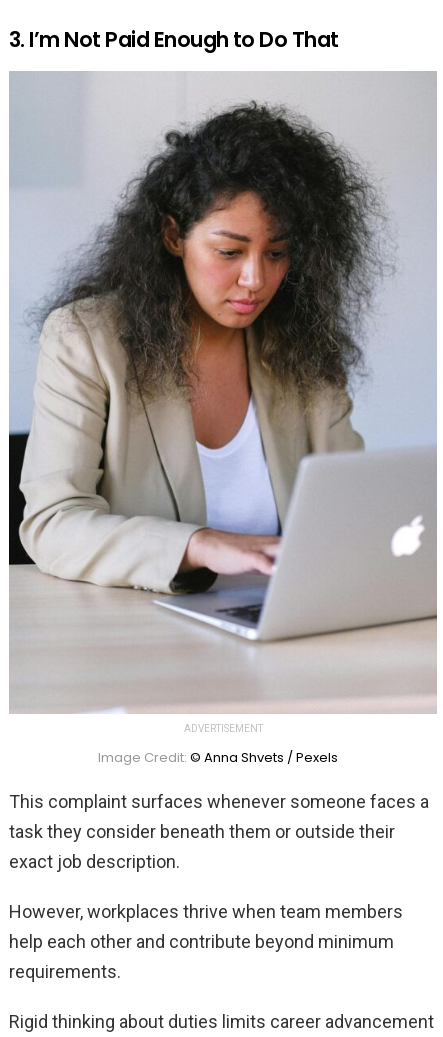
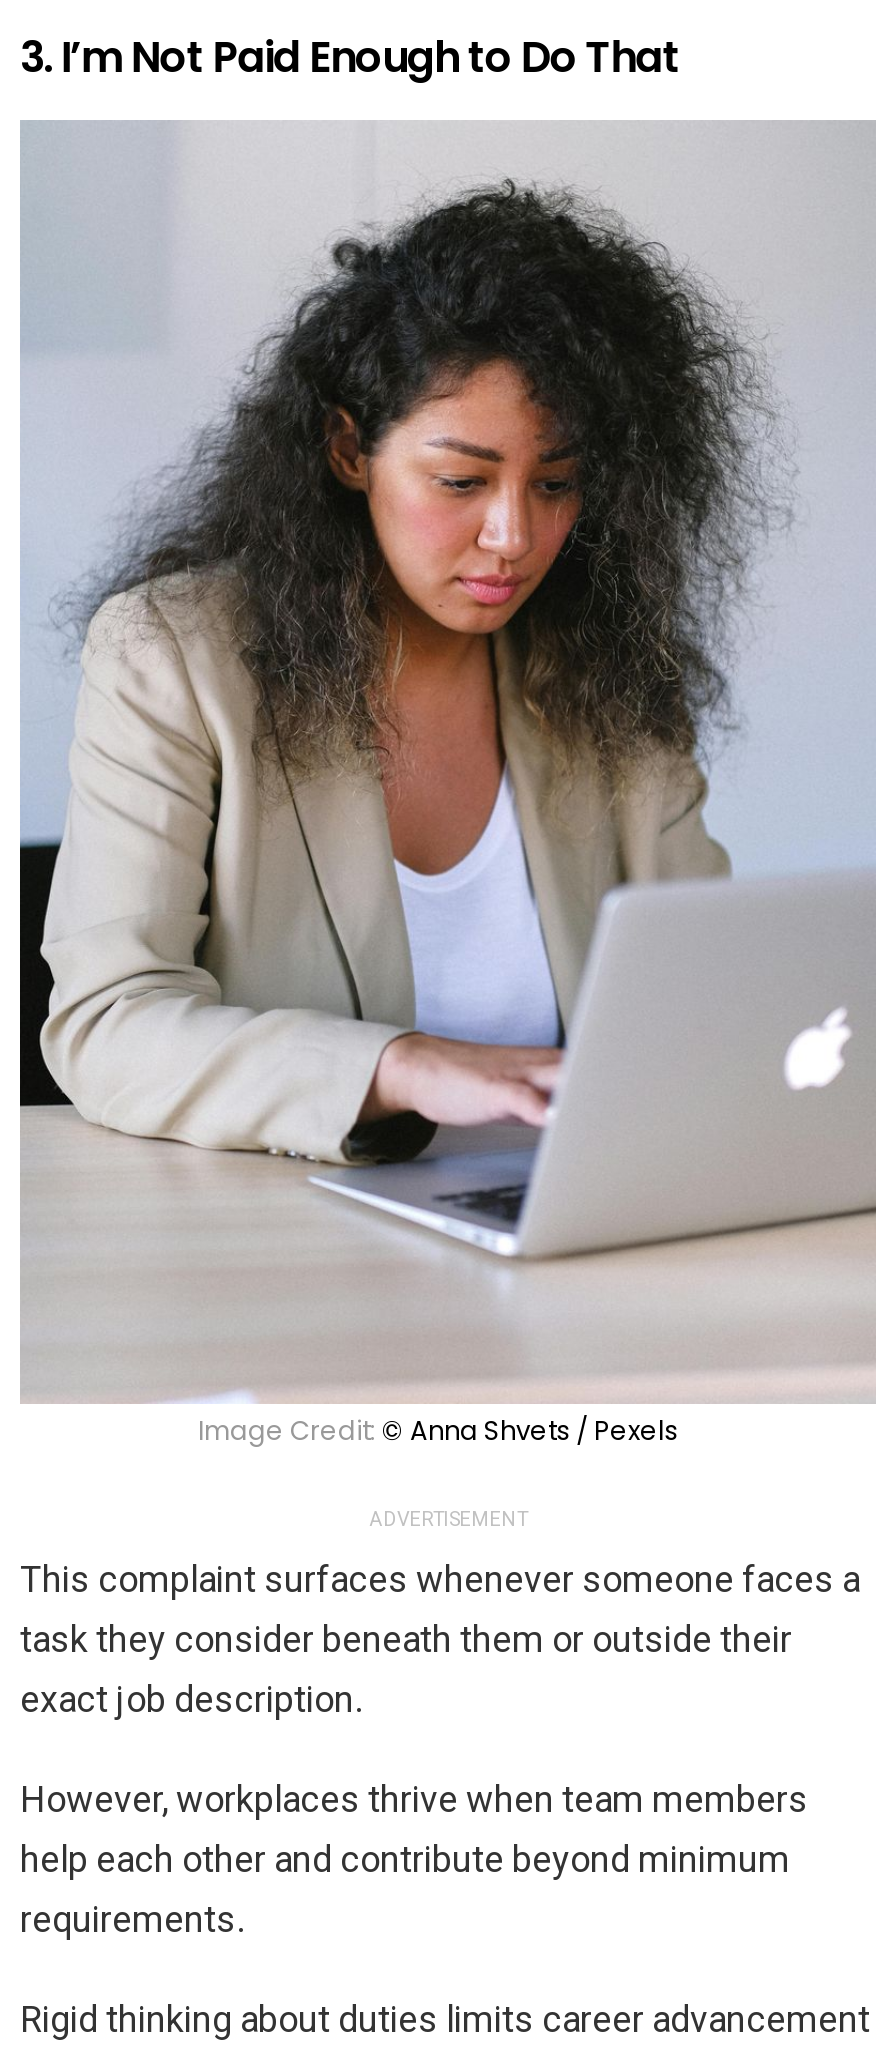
moved [183,723,262,734] -> [369,1509,527,1531]: ADVERTISEMENT
moved [98,748,338,767] -> [198,1413,678,1451]: Image Credit: © Anna Shvets / Pexels

